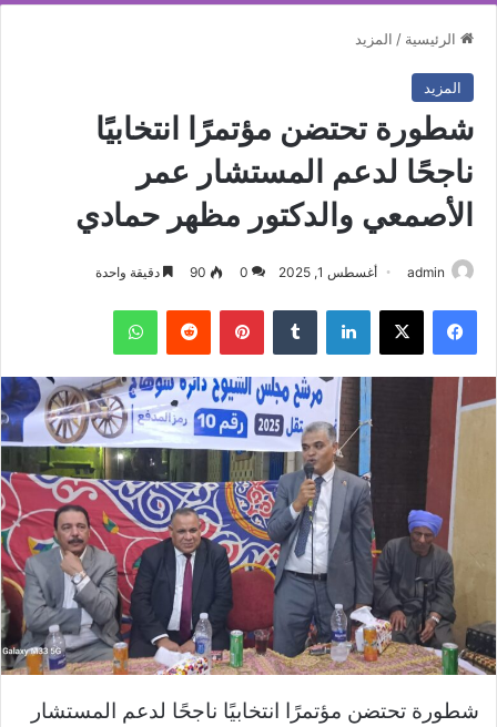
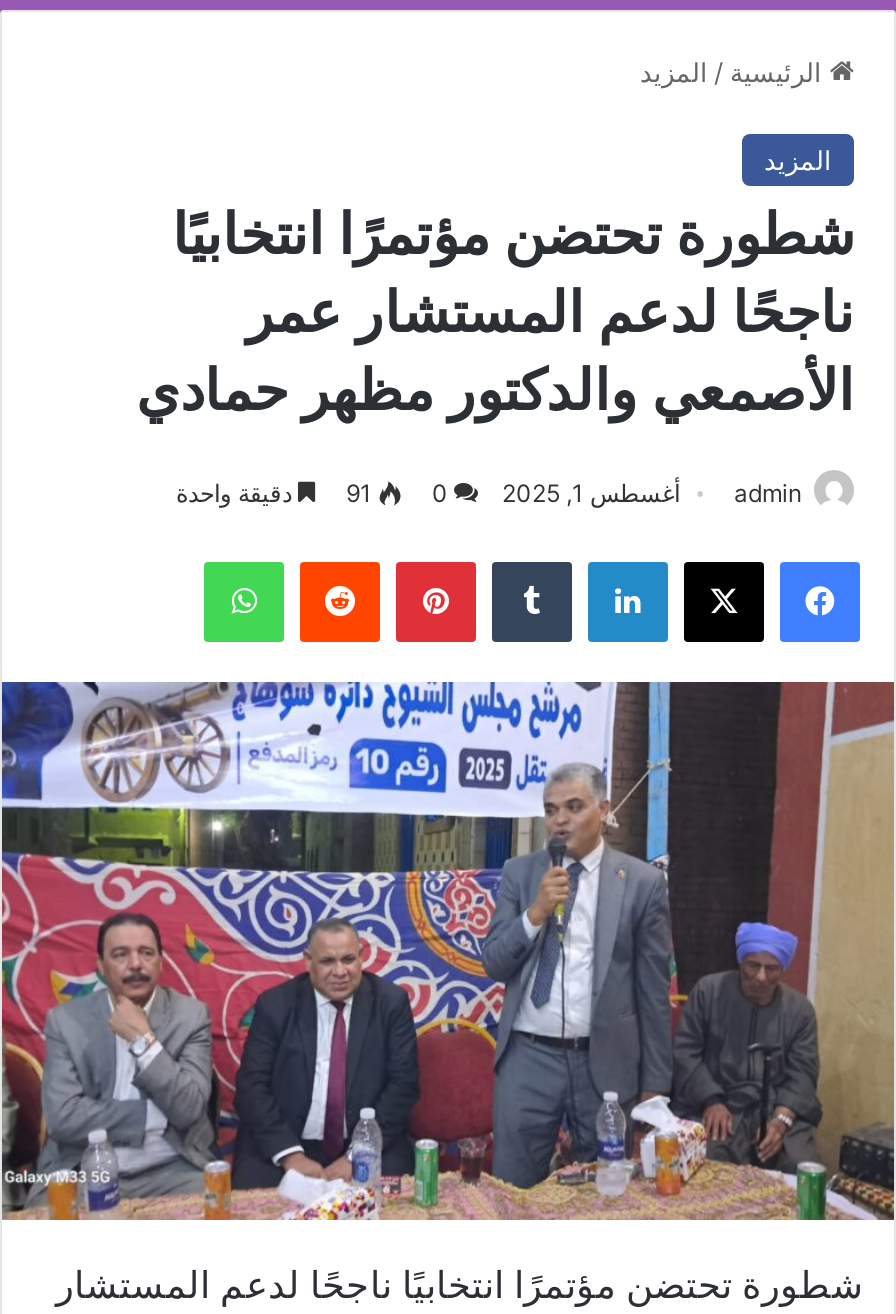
[95,264,248,280] 0 90 دقيقة واحدة -> [176,478,448,508] 0 91 دقيقة واحدة

